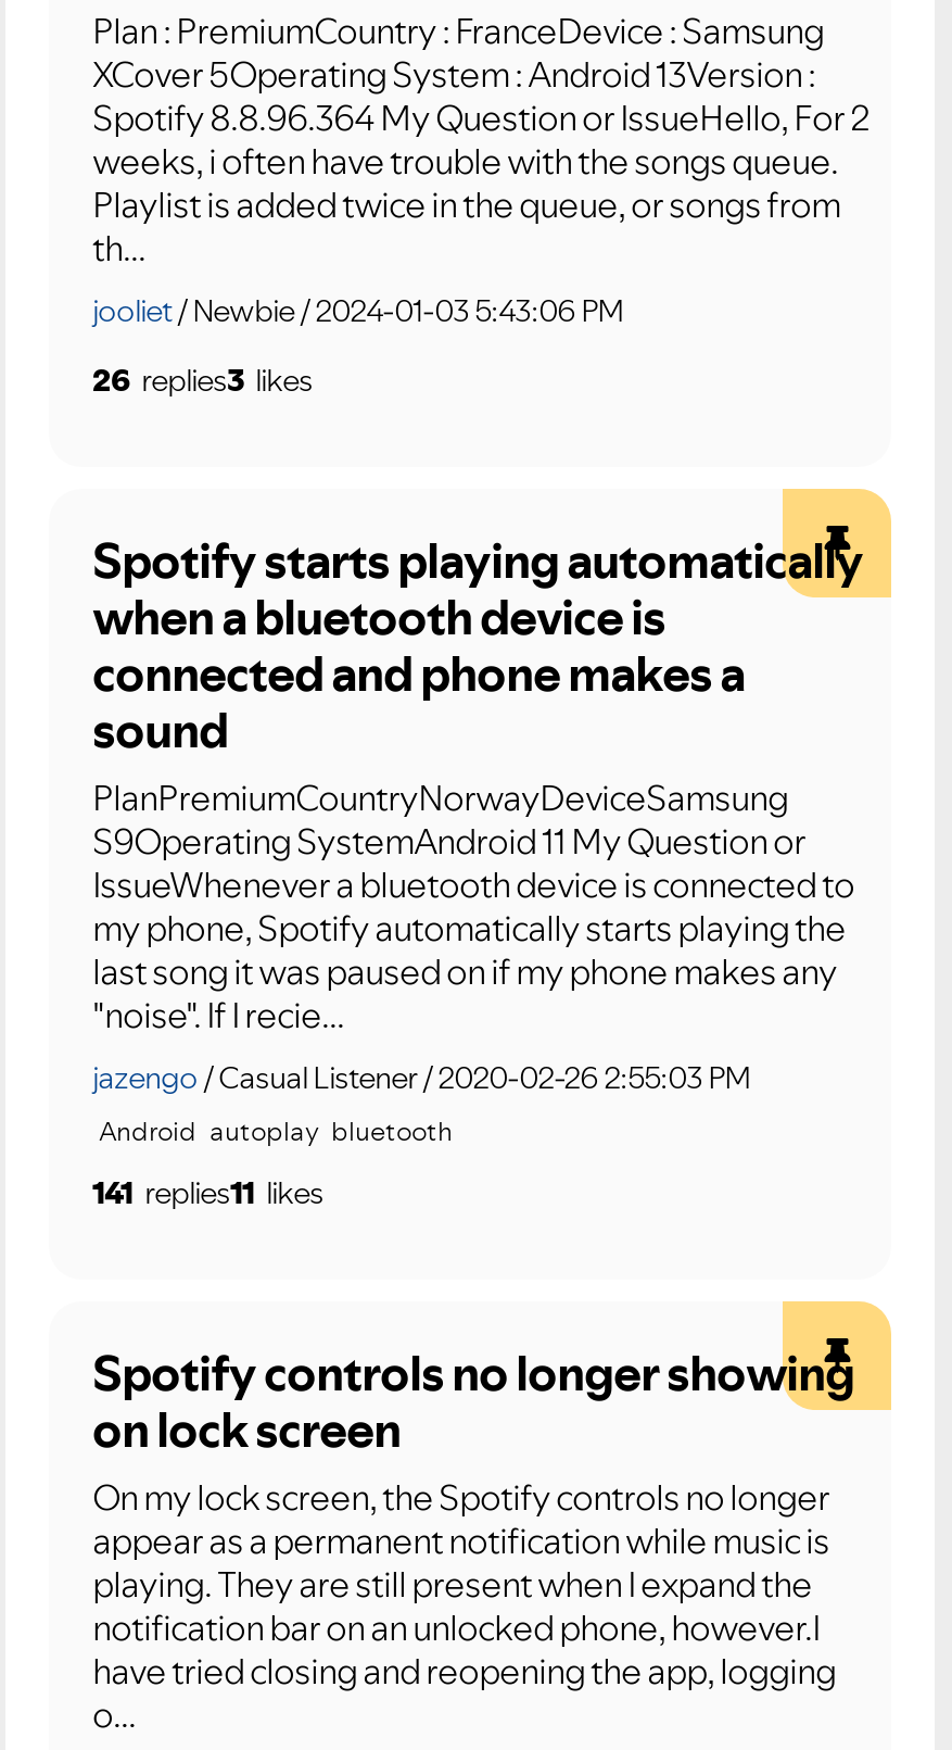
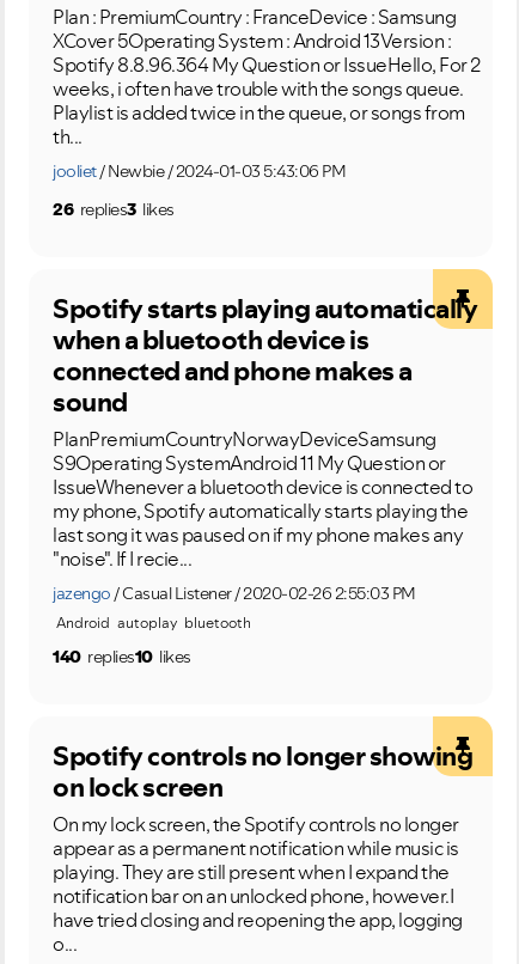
[92,1171,323,1215] 141 replies11 likes -> [53,645,191,669] 140 replies10 likes

